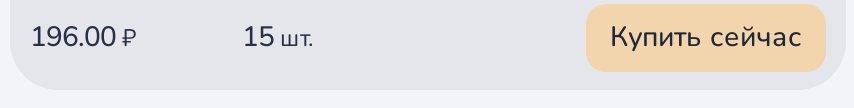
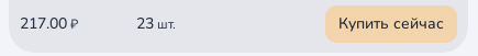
[30,17,136,55] 196.00 ₽ -> [20,13,78,34] 217.00 ₽
[242,17,314,55] 15 шт. -> [136,13,176,34] 23 шт.

